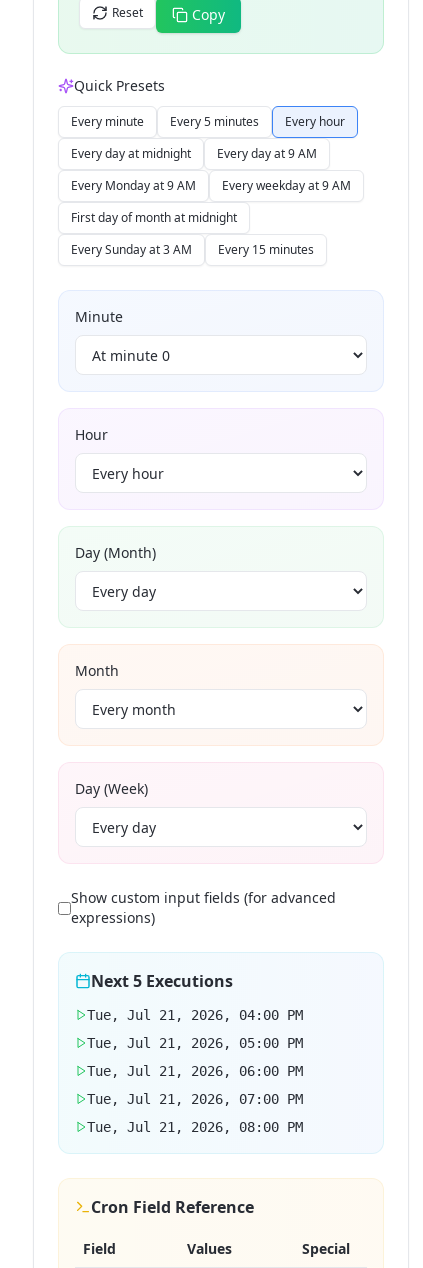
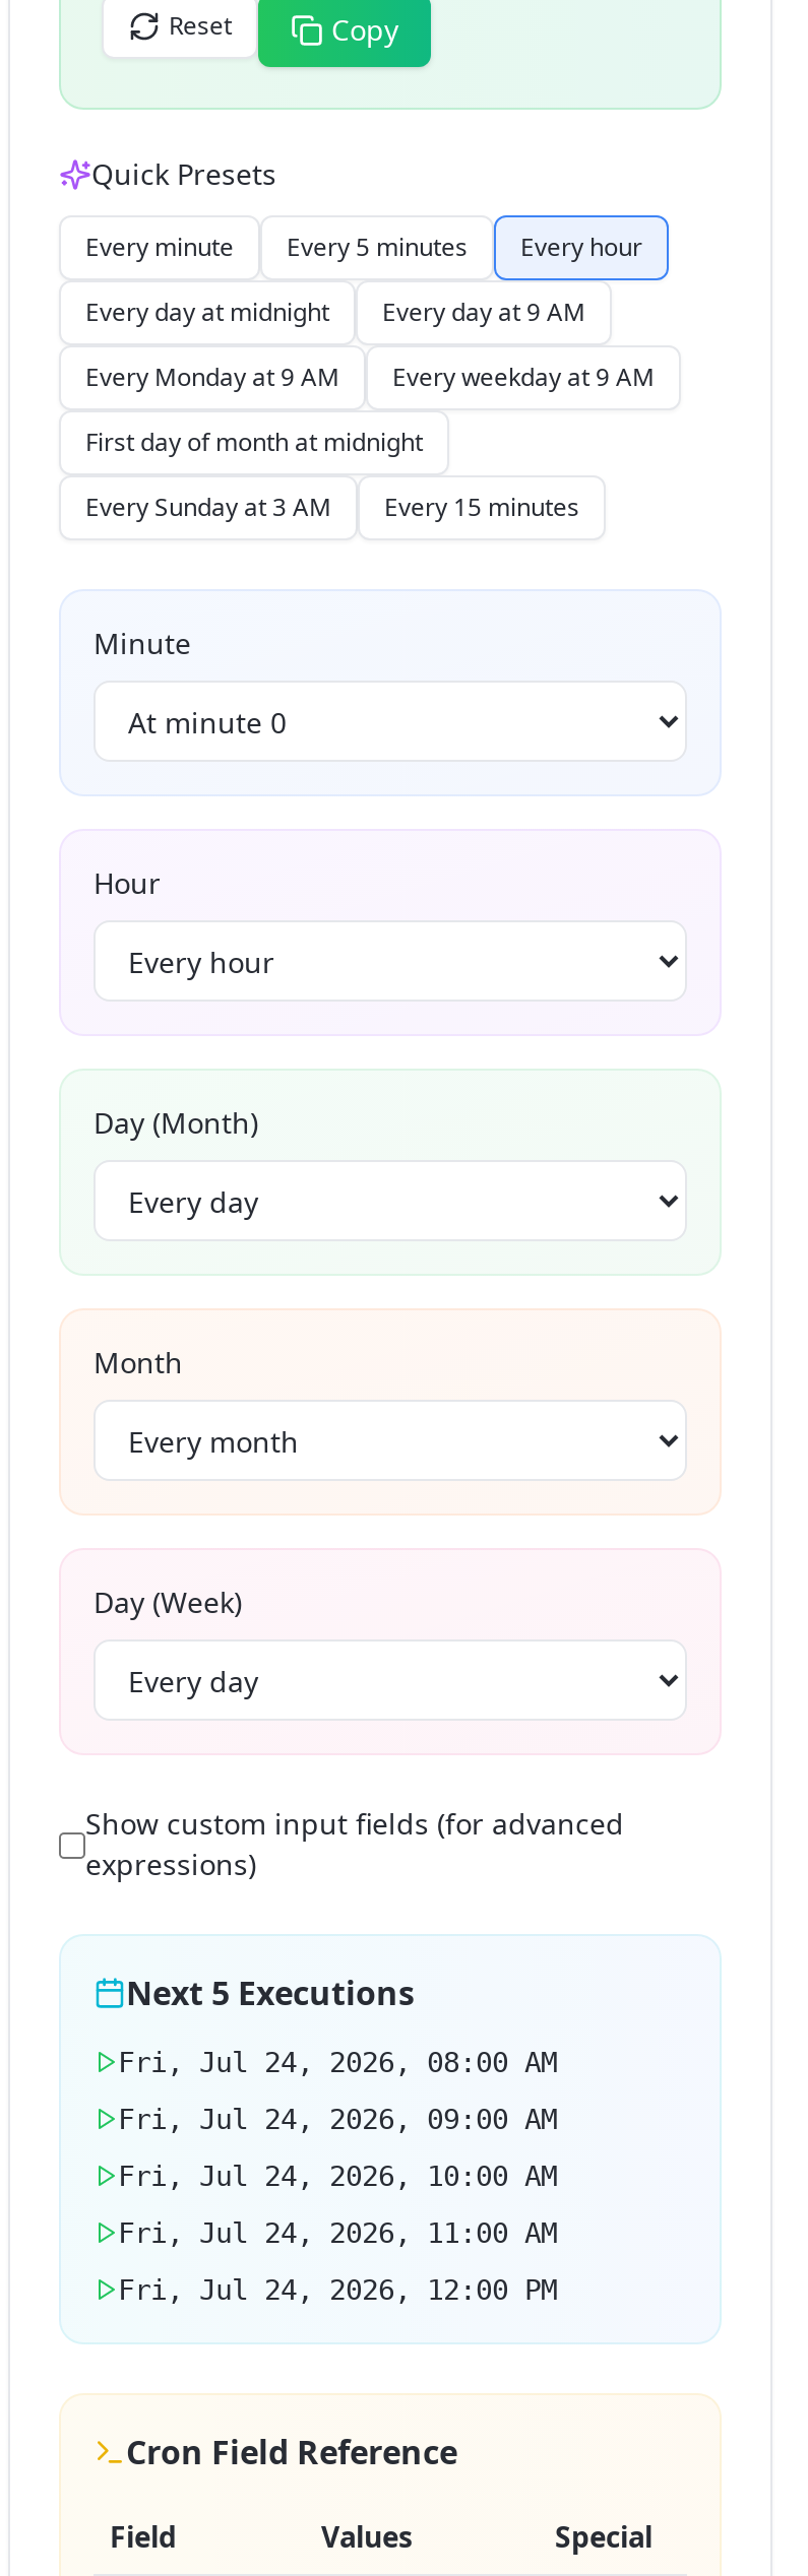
[87,1007,303,1023] Tue, Jul 21, 2026, 04:00 PM -> [118,2046,557,2078] Fri, Jul 24, 2026, 08:00 AM
[87,1035,303,1051] Tue, Jul 21, 2026, 05:00 PM -> [118,2103,557,2135] Fri, Jul 24, 2026, 09:00 AM
[87,1063,303,1079] Tue, Jul 21, 2026, 06:00 PM -> [118,2160,557,2192] Fri, Jul 24, 2026, 10:00 AM
[87,1091,303,1107] Tue, Jul 21, 2026, 07:00 PM -> [118,2216,557,2249] Fri, Jul 24, 2026, 11:00 AM
[87,1119,303,1135] Tue, Jul 21, 2026, 08:00 PM -> [118,2273,557,2306] Fri, Jul 24, 2026, 12:00 PM

